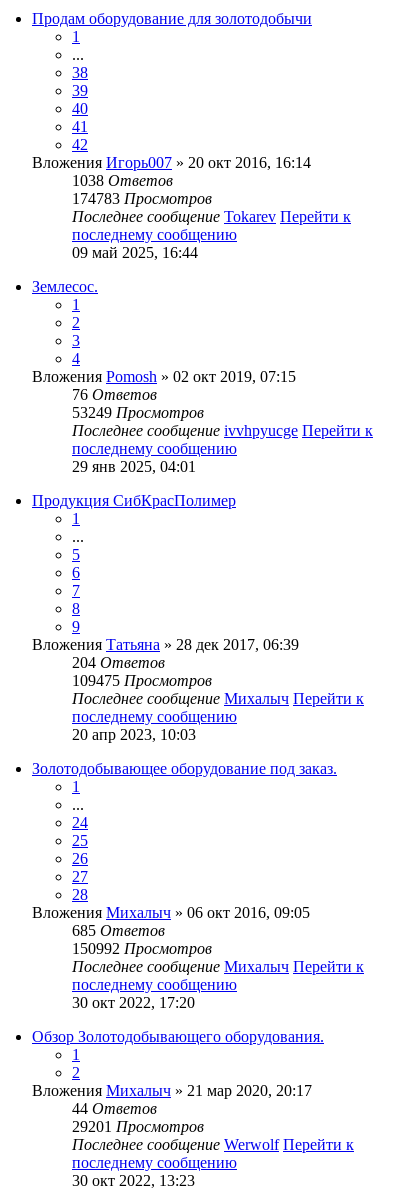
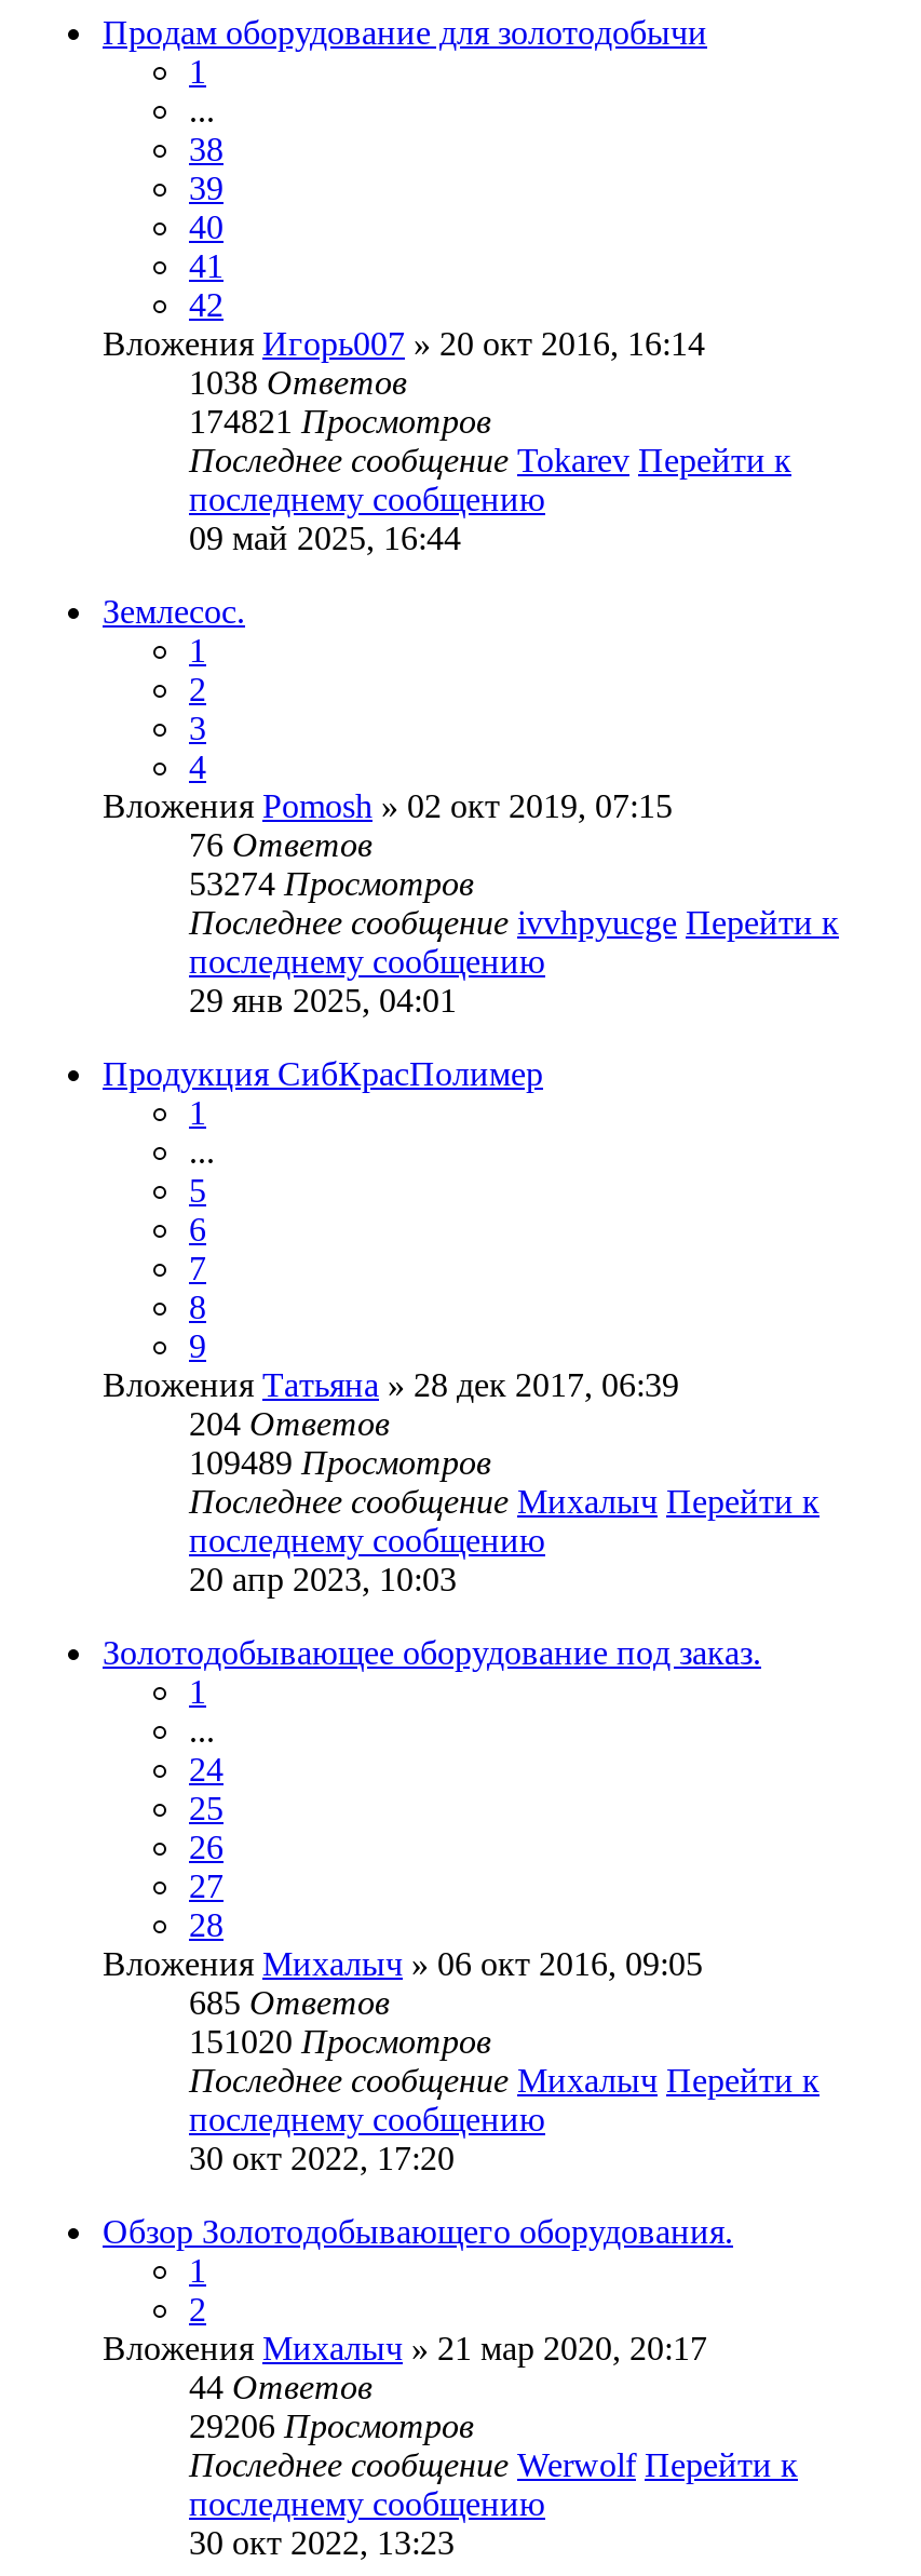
[72,190,212,207] 174783 Просмотров -> [189,403,491,439] 174821 Просмотров
[72,404,204,421] 53249 Просмотров -> [189,865,474,902] 53274 Просмотров
[72,672,212,689] 109475 Просмотров -> [189,1444,491,1481] 109489 Просмотров
[72,940,212,957] 150992 Просмотров -> [189,2023,491,2060] 151020 Просмотров
[72,1118,204,1135] 29201 Просмотров -> [189,2407,474,2444] 29206 Просмотров

